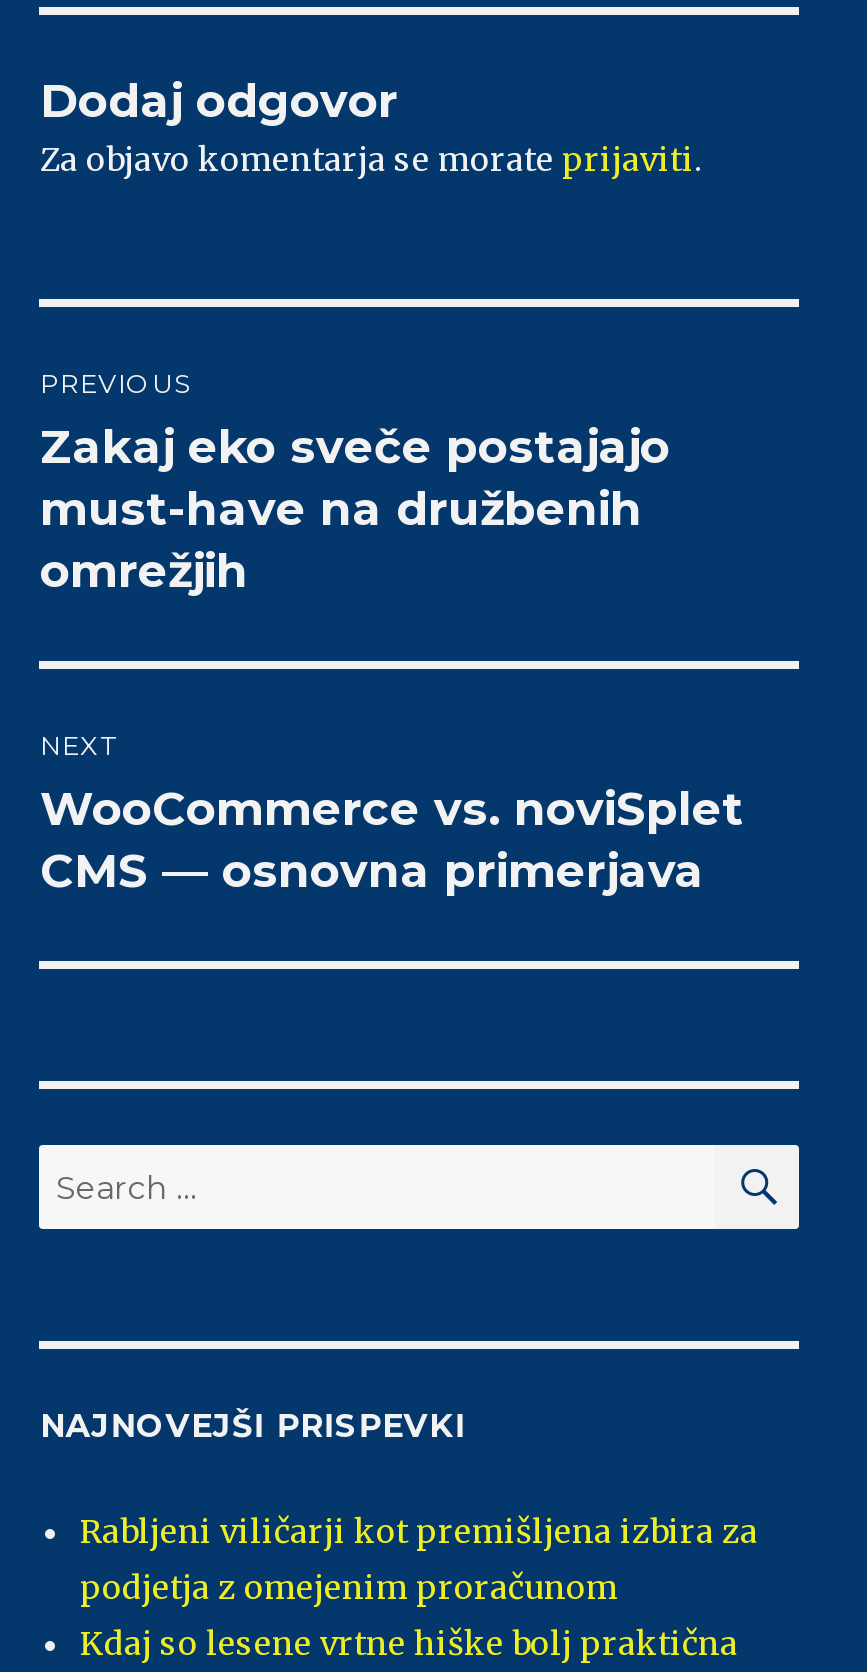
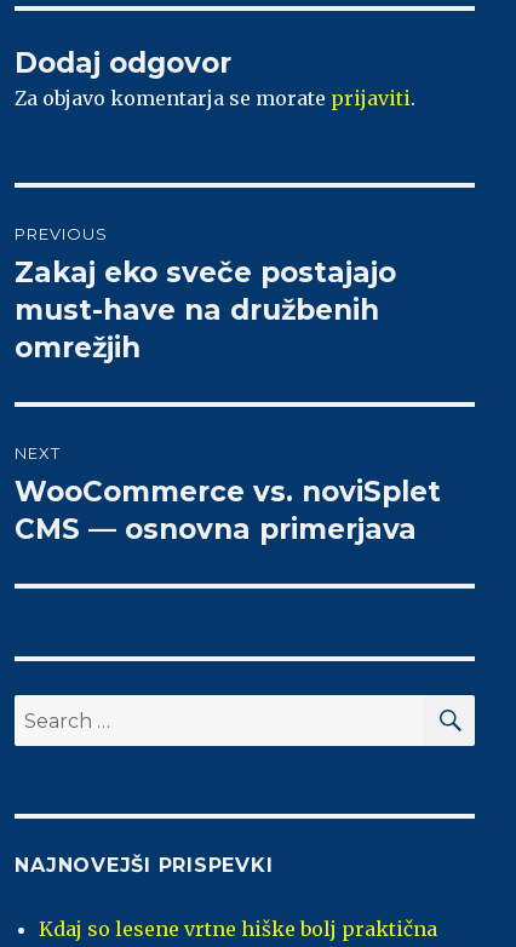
[80,1511,758,1607] Rabljeni viličarji kot premišljena izbira za | podjetja z omejenim proračunom -> none

